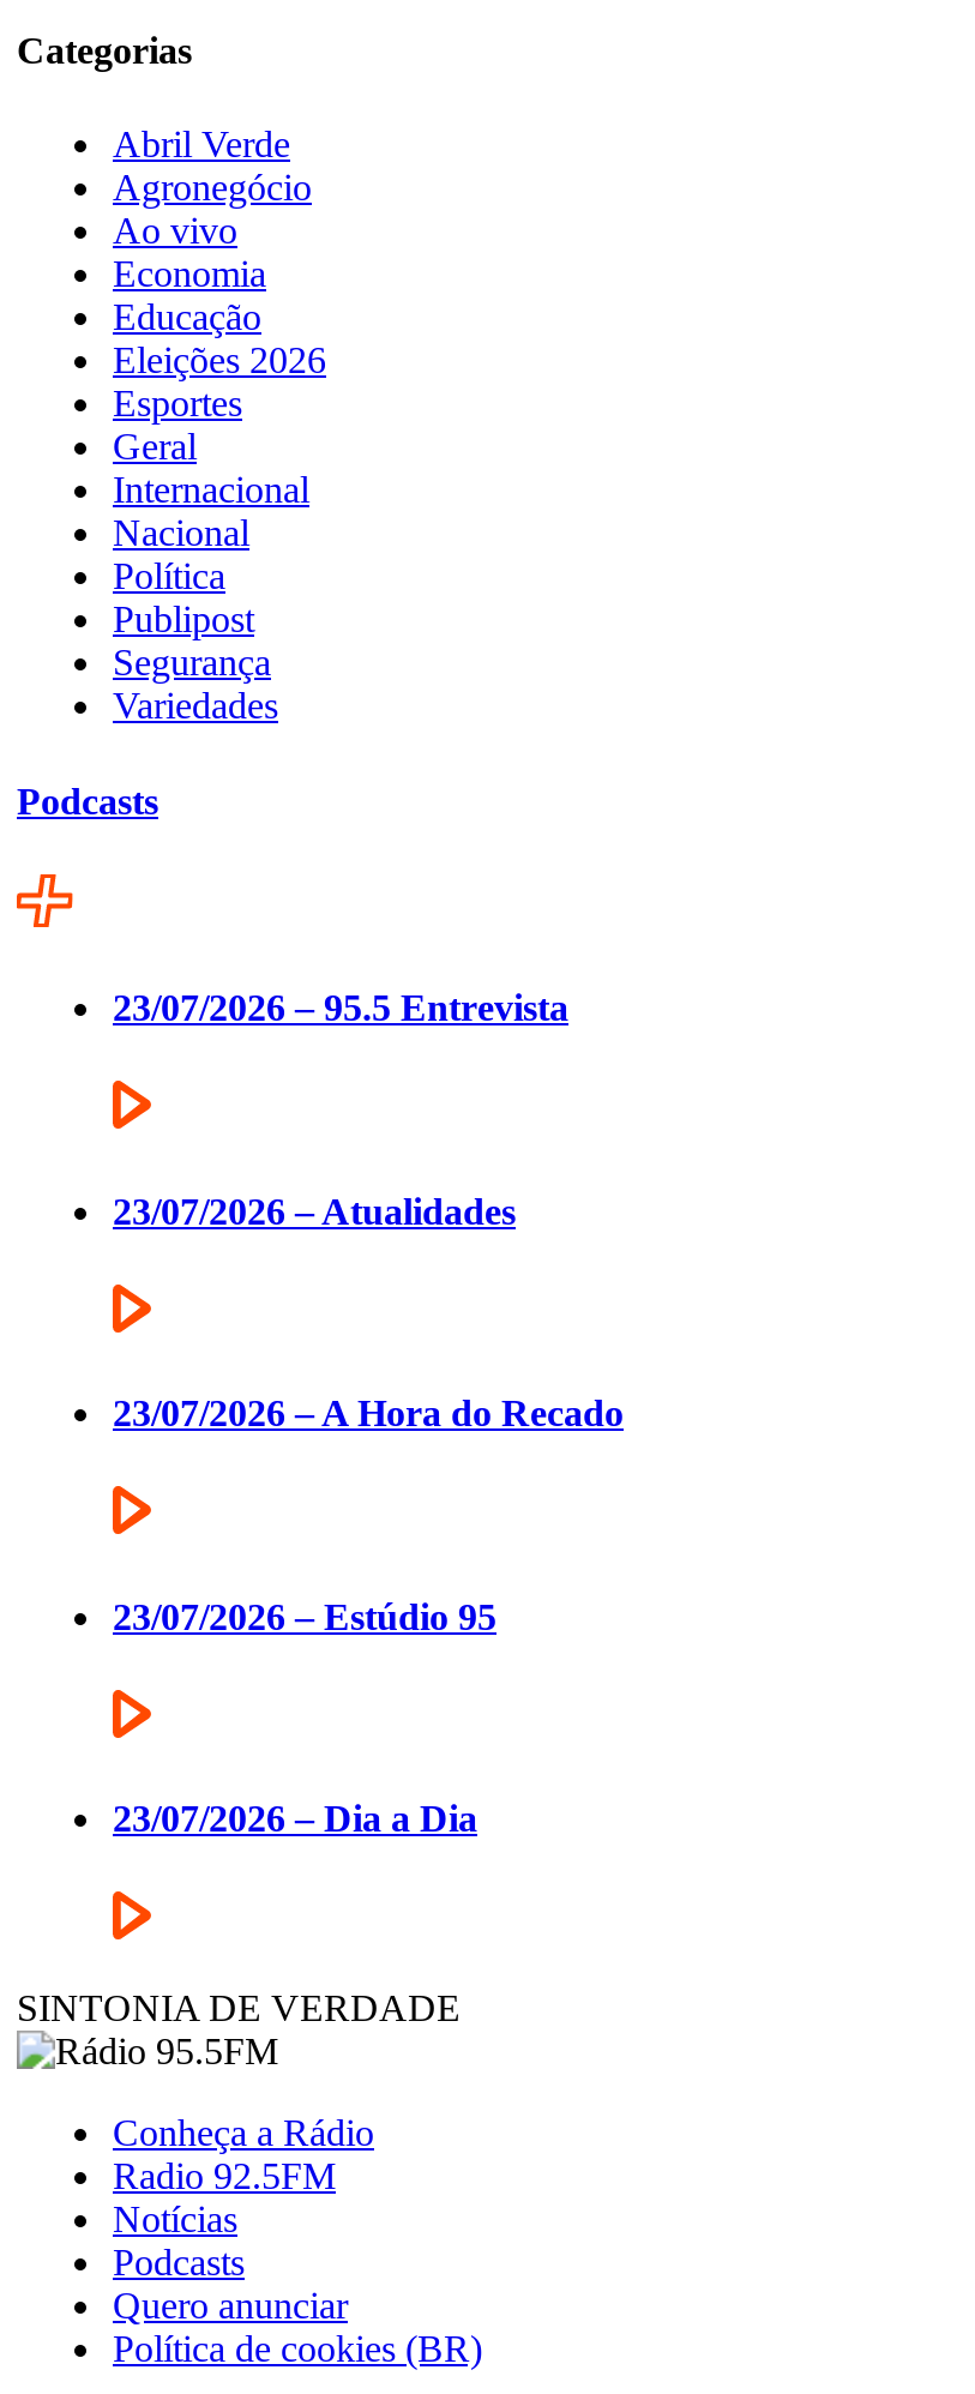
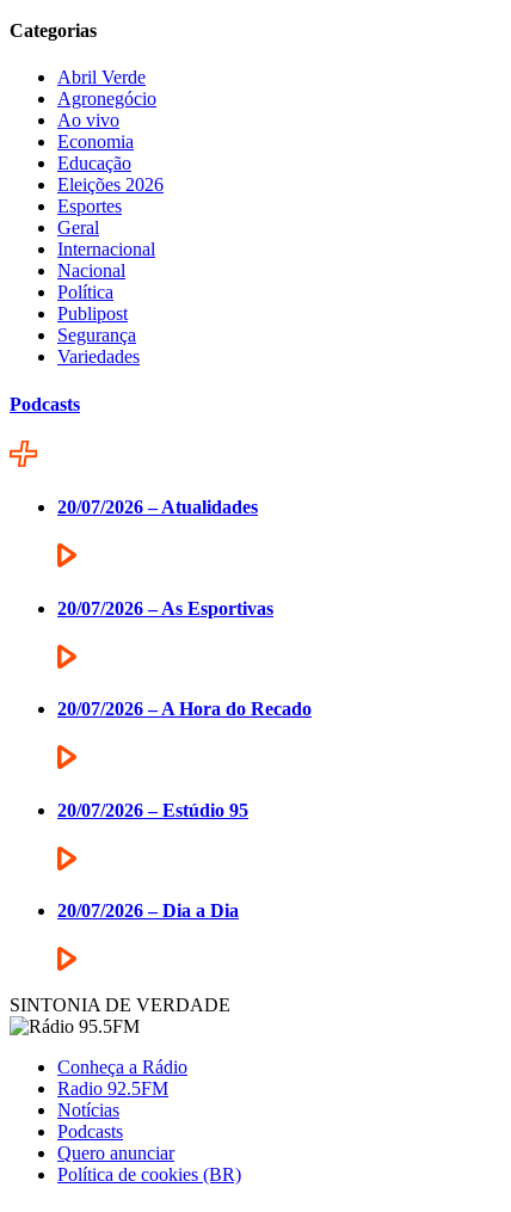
[113,987,568,1028] 23/07/2026 – 95.5 Entrevista -> [57,497,258,517] 20/07/2026 – Atualidades
[113,1190,516,1231] 23/07/2026 – Atualidades -> [57,598,273,618] 20/07/2026 – As Esportivas
[113,1393,624,1434] 23/07/2026 – A Hora do Recado -> [57,699,312,719] 20/07/2026 – A Hora do Recado
[113,1596,496,1636] 23/07/2026 – Estúdio 95 -> [57,800,248,820] 20/07/2026 – Estúdio 95
[113,1798,477,1839] 23/07/2026 – Dia a Dia -> [57,901,239,921] 20/07/2026 – Dia a Dia

